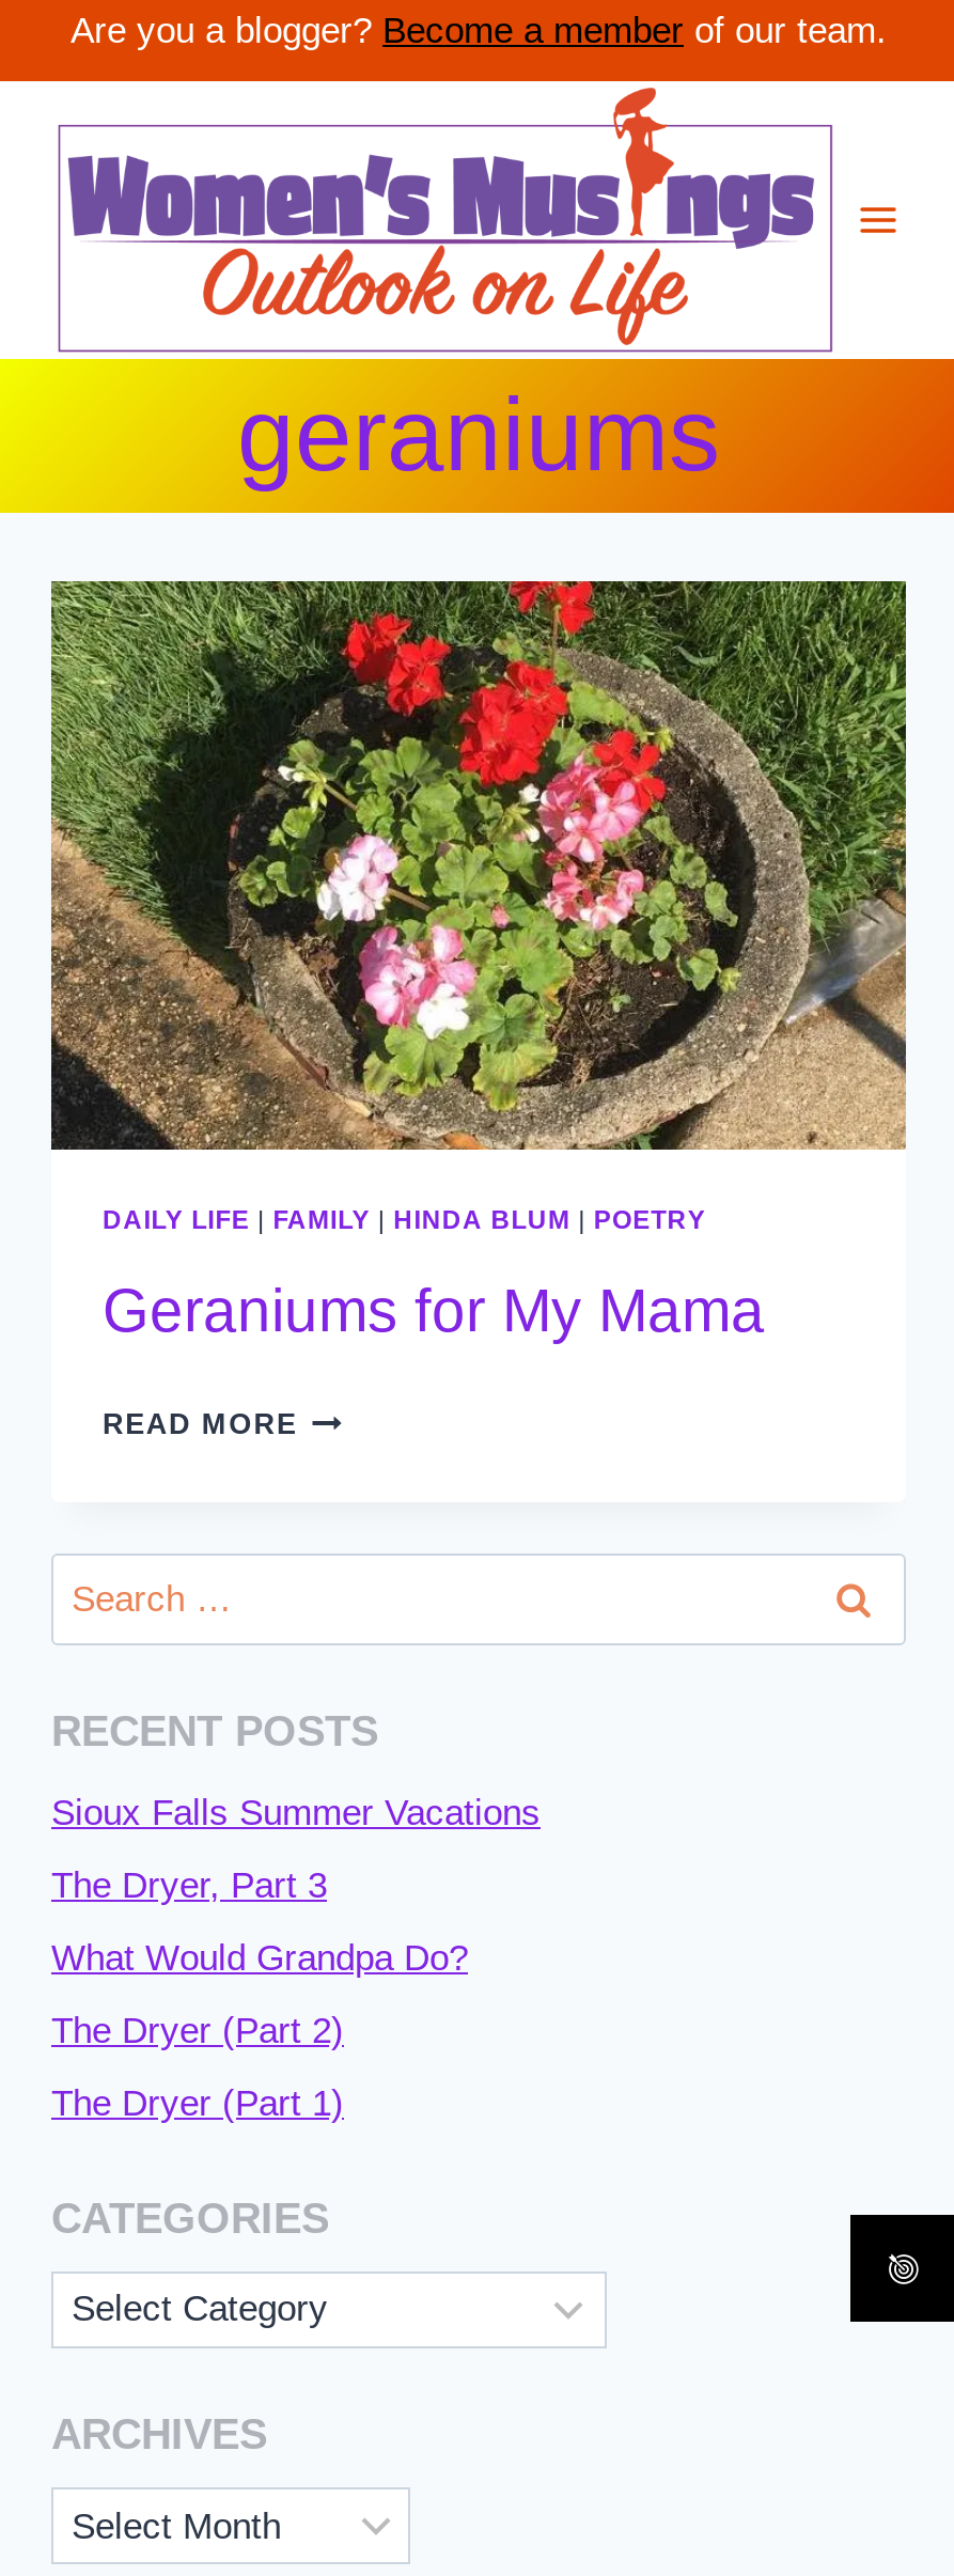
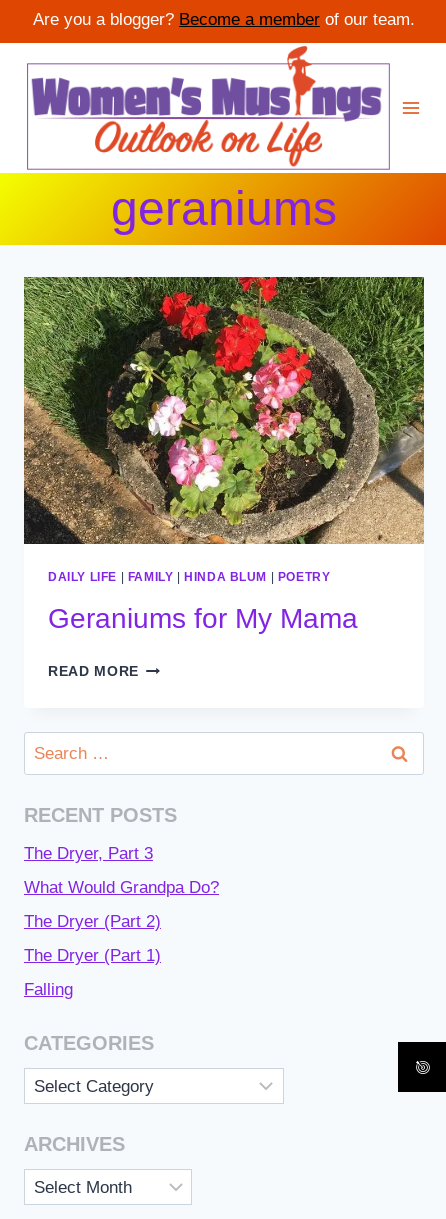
[51,1794,541,1834] Sioux Falls Summer Vacations -> none
moved [51,1866,468,2123] -> [24,844,219,965]: The Dryer, Part 3 | What Would Grandpa Do? | The Dryer (Part 2) | The Dryer (Part 1)
none -> [24,980,73,999] Falling

